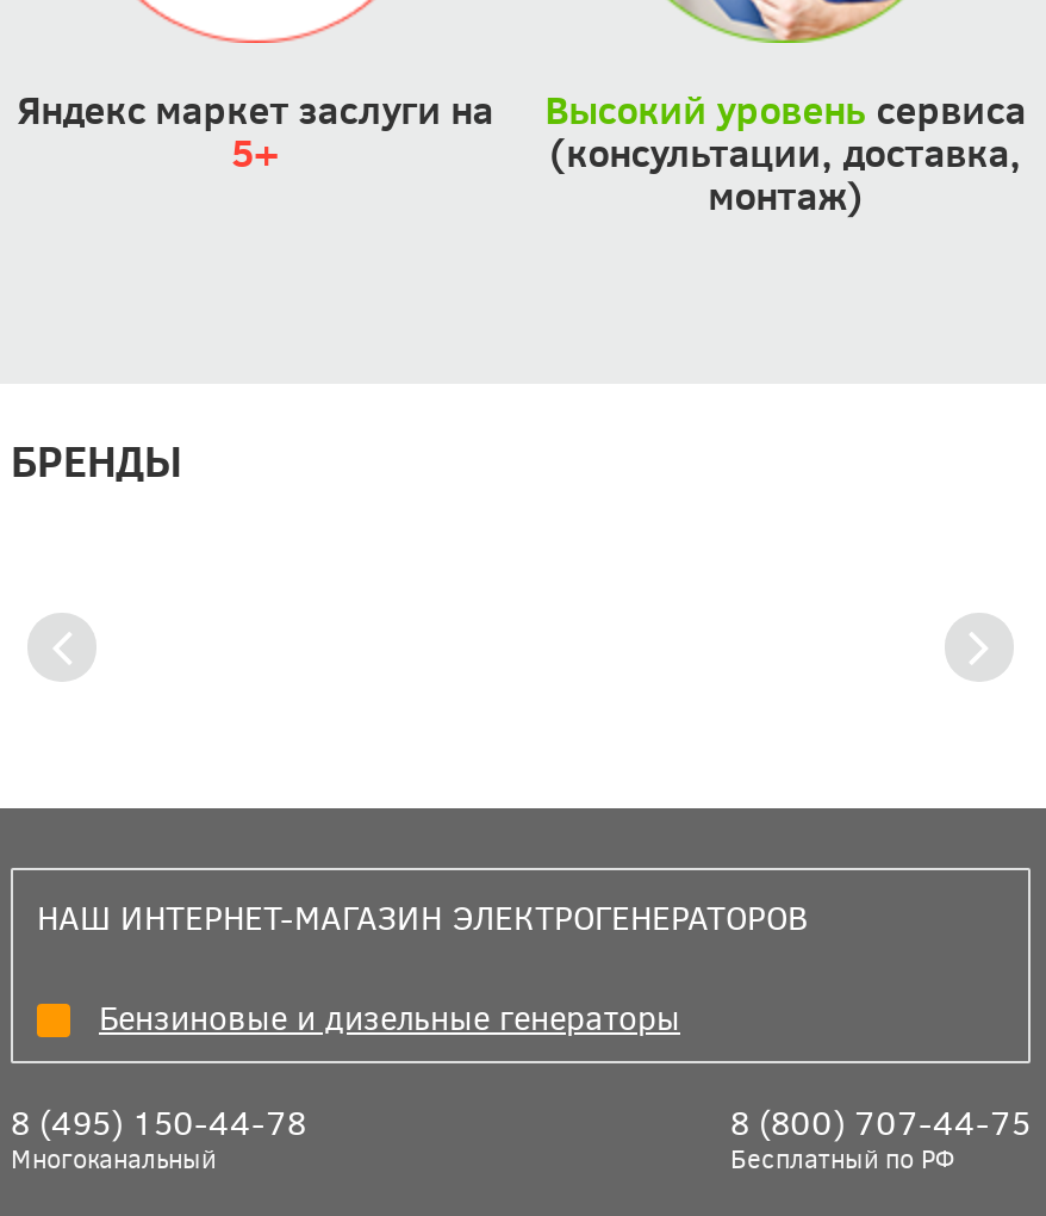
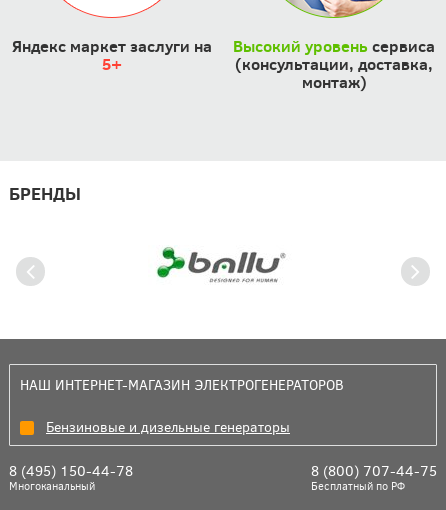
none -> [156,246,286,283] [image]

